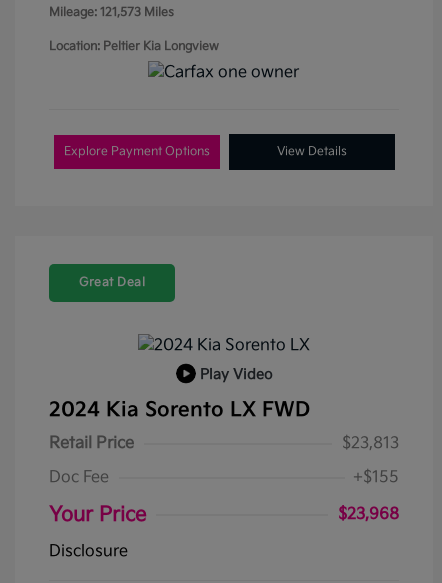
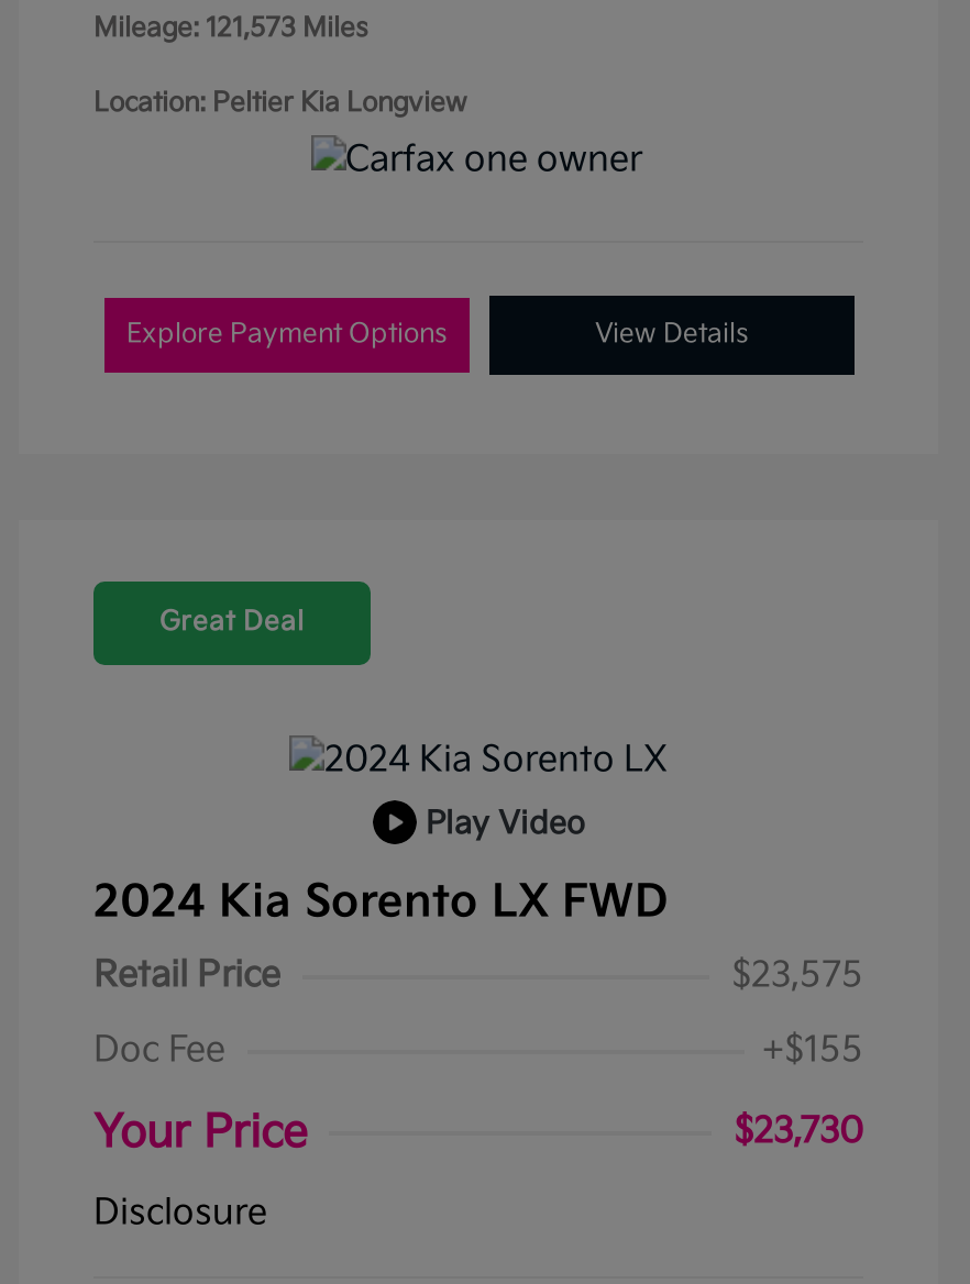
[342,434,399,453] $23,813 -> [731,955,863,997] $23,575
[338,505,399,524] $23,968 -> [734,1111,863,1153] $23,730

